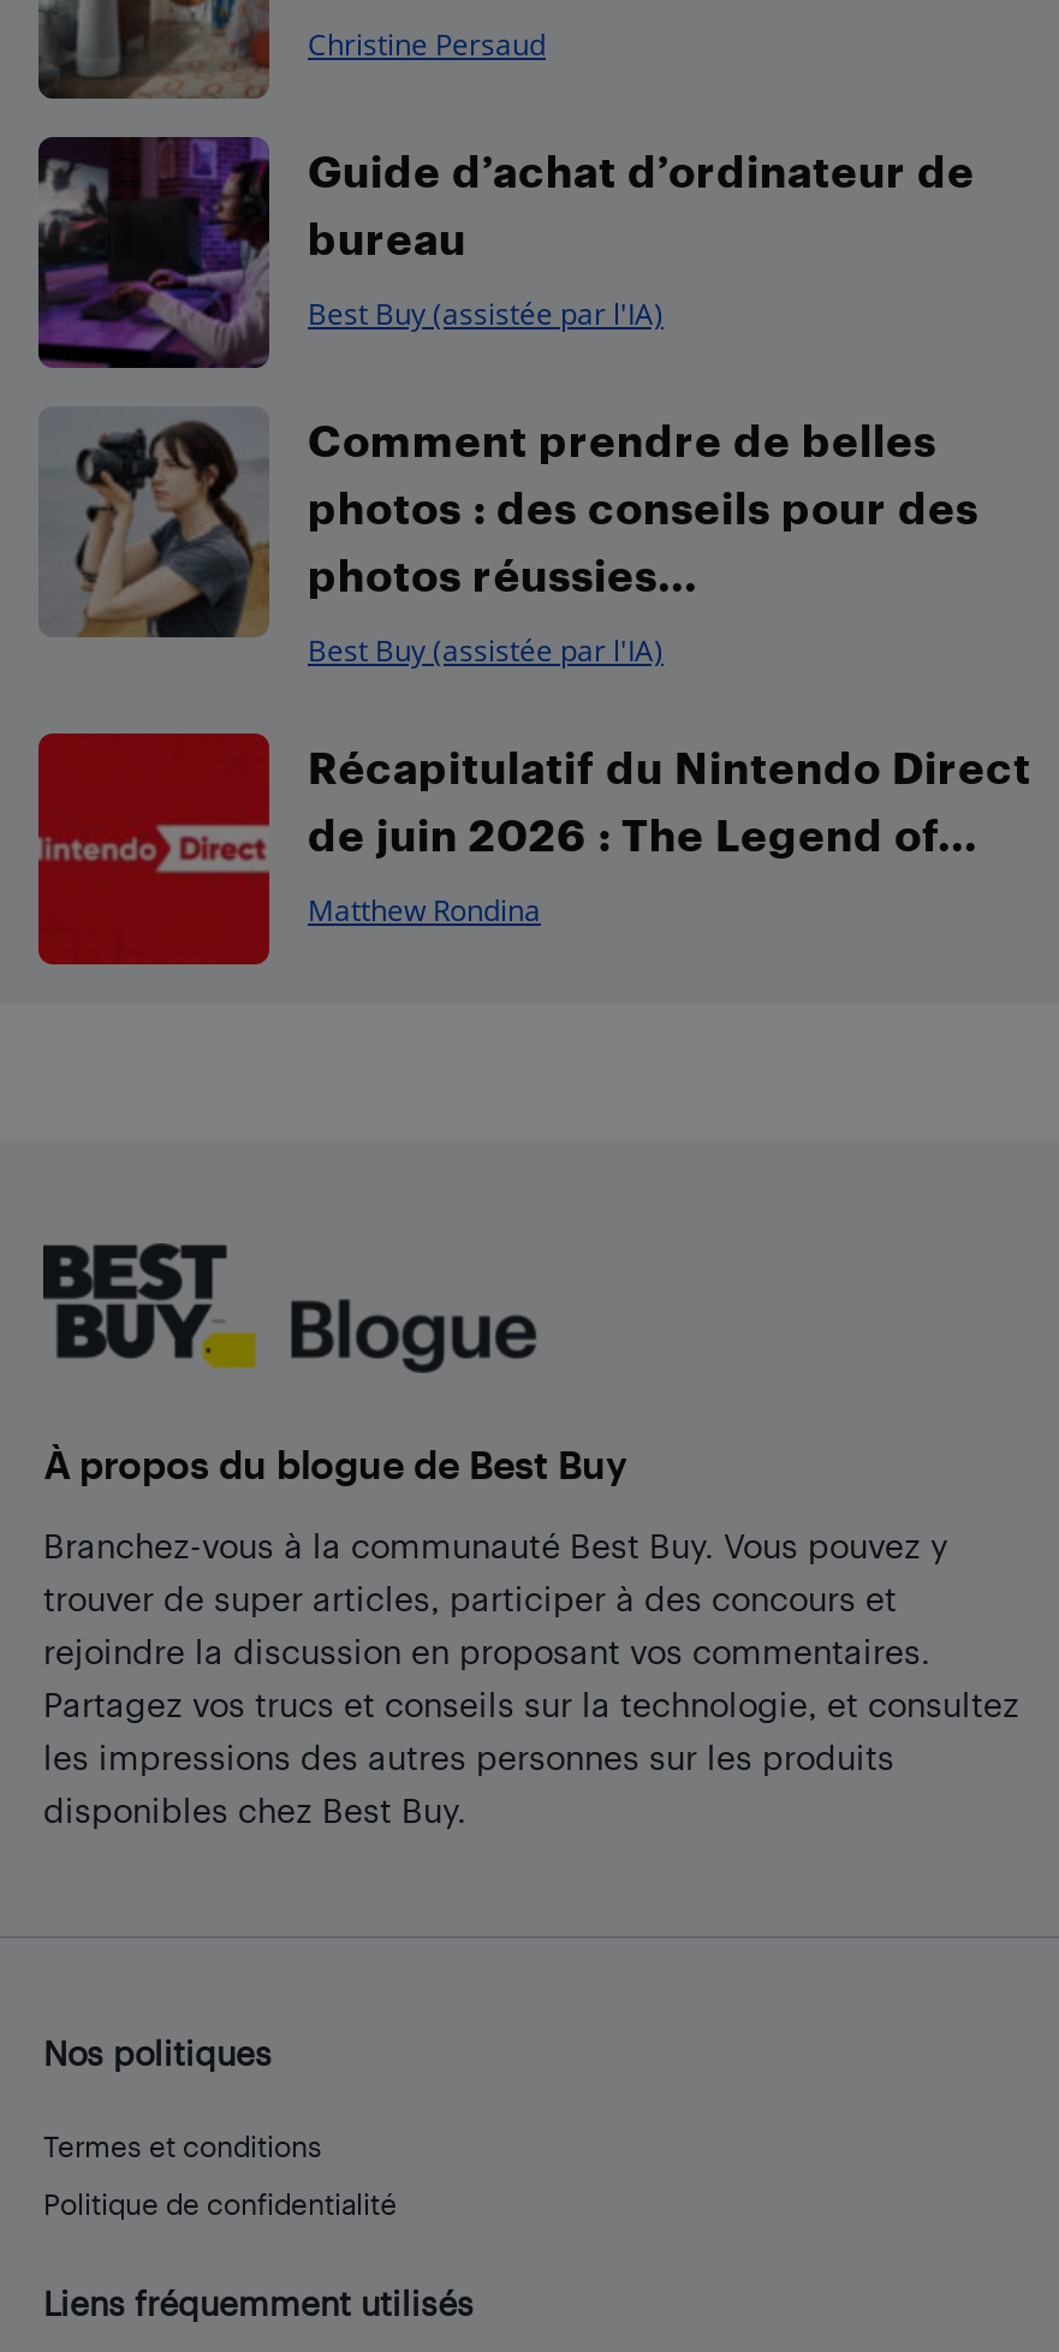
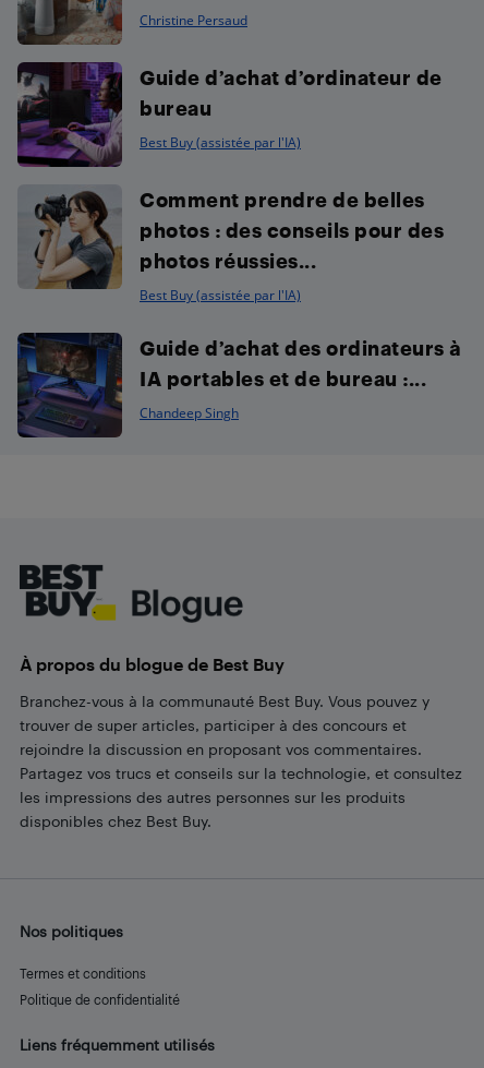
[36,731,1031,967] [image] | Récapitulatif du Nintendo Direct | de juin 2026 : The Legend of... -> [16,332,461,439] [image] | Guide d’achat des ordinateurs à | IA portables et de bureau :...
[308,891,541,932] Matthew Rondina -> [140,404,239,423] Chandeep Singh

